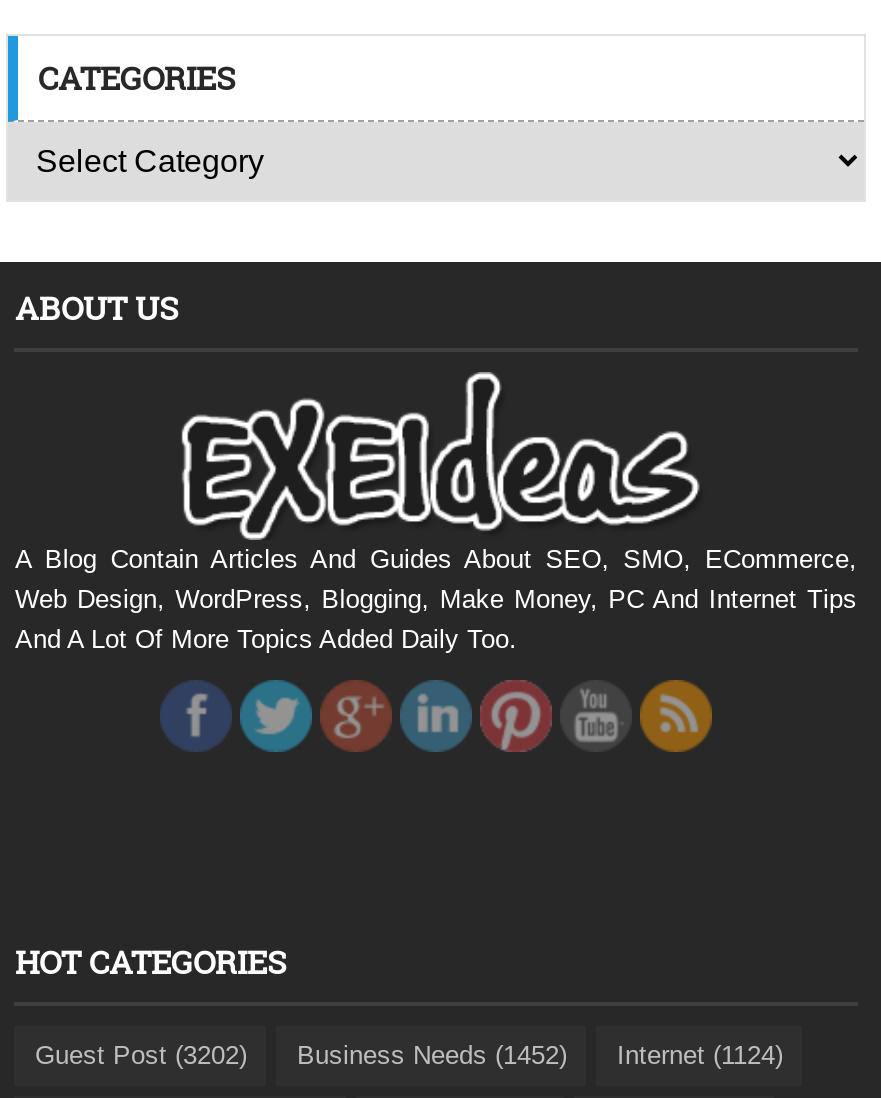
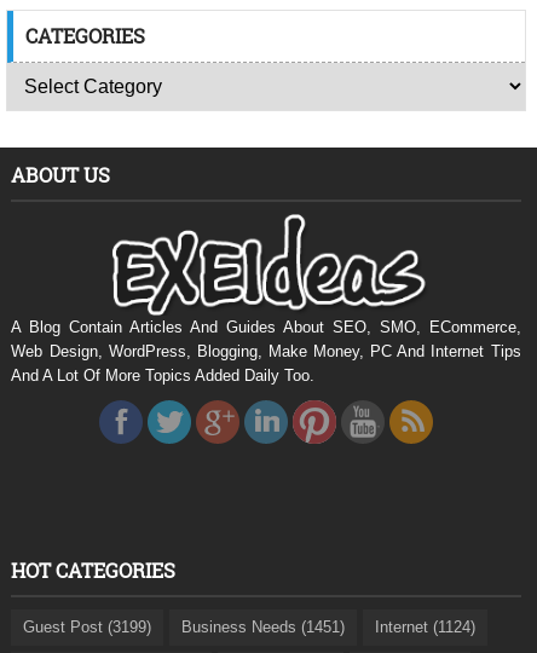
[35,1041,247,1071] Guest Post (3202) -> [23,618,152,636] Guest Post (3199)
[297,1041,567,1071] Business Needs (1452) -> [182,618,345,636] Business Needs (1451)

